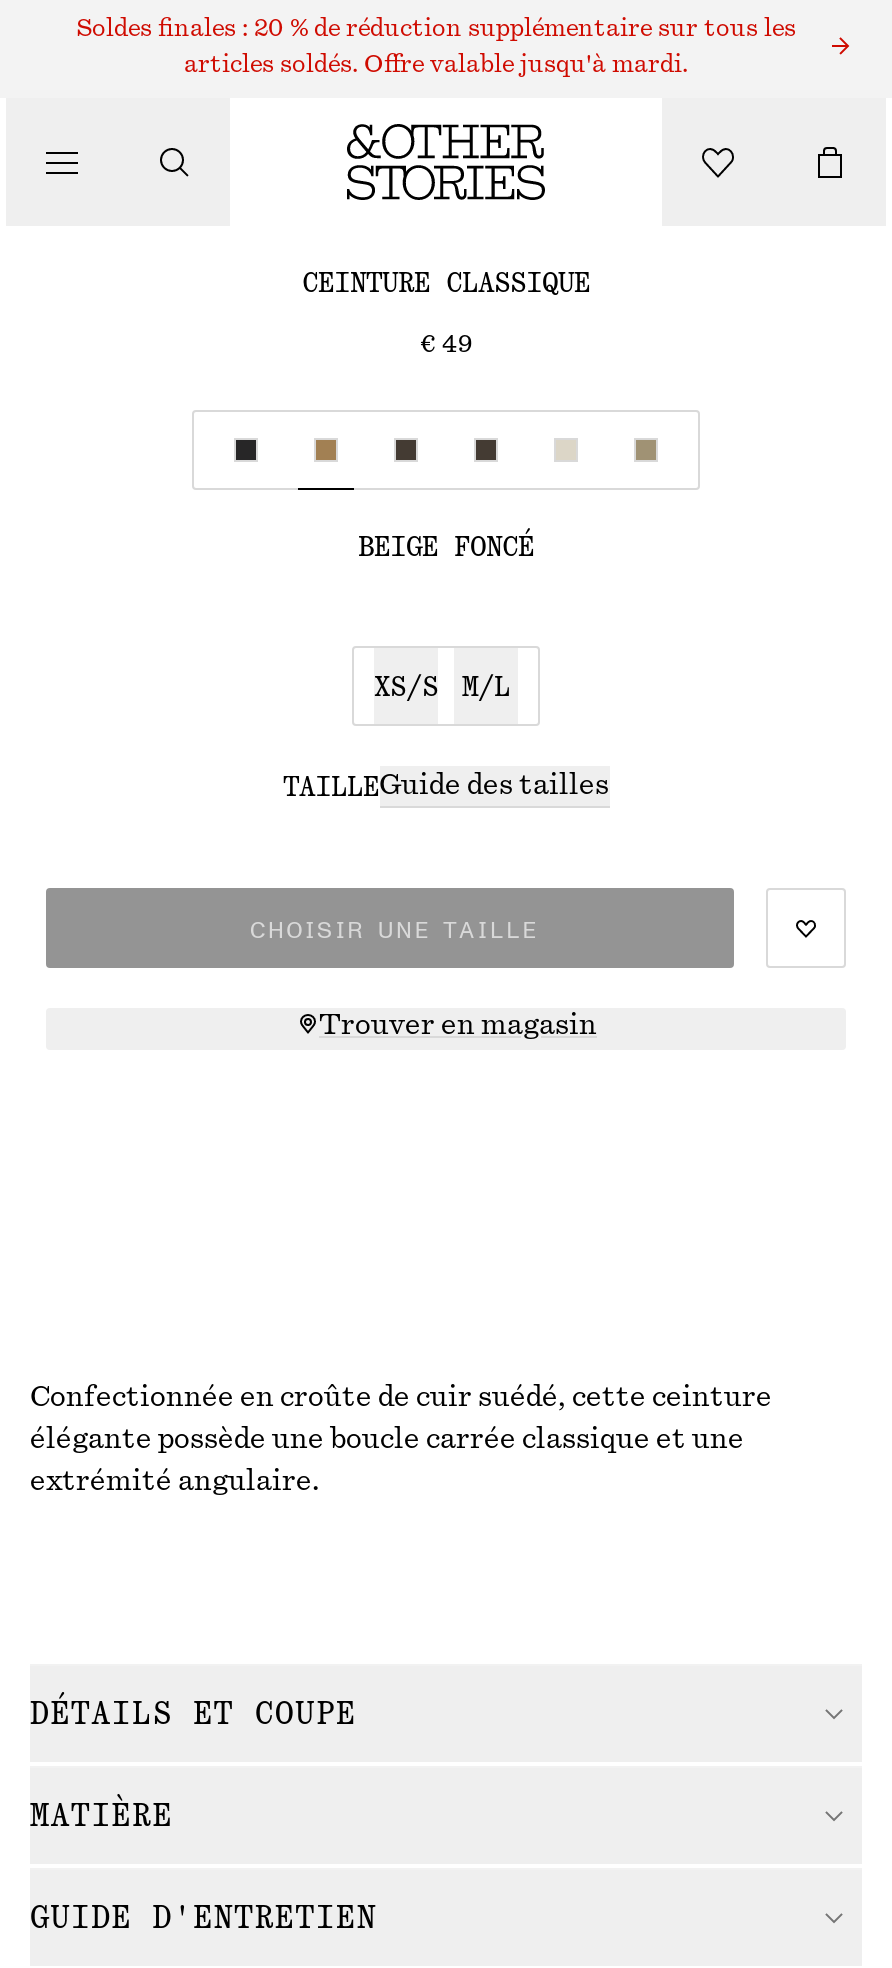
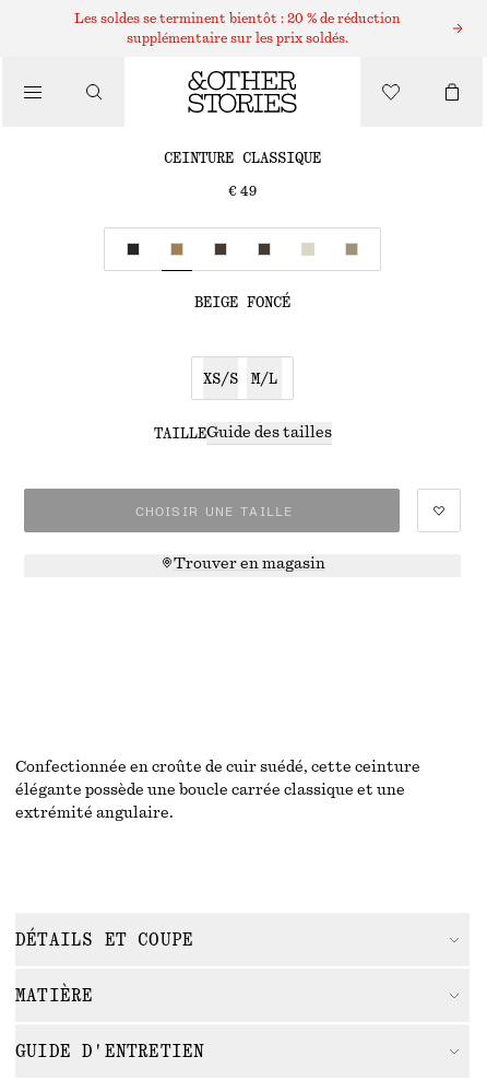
[76,16,796,40] Soldes finales : 20 % de réduction supplémentaire sur tous les -> [74,12,400,25] Les soldes se terminent bientôt : 20 % de réduction
[184,52,688,76] articles soldés. Offre valable jusqu'à mardi. -> [126,32,348,45] supplémentaire sur les prix soldés.

